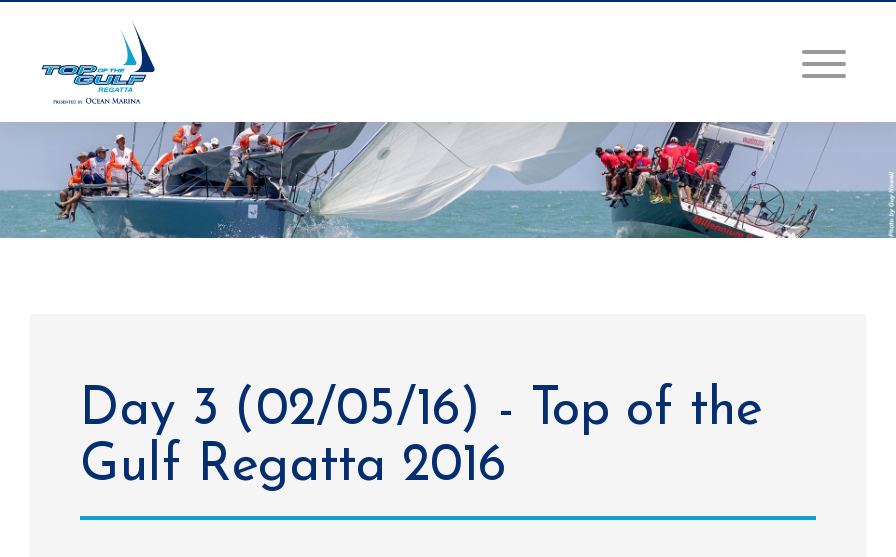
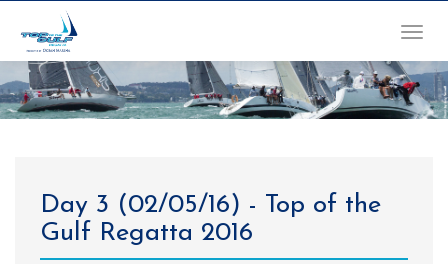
[6,122,890,240] [image] -> [3,61,445,120] [image]

